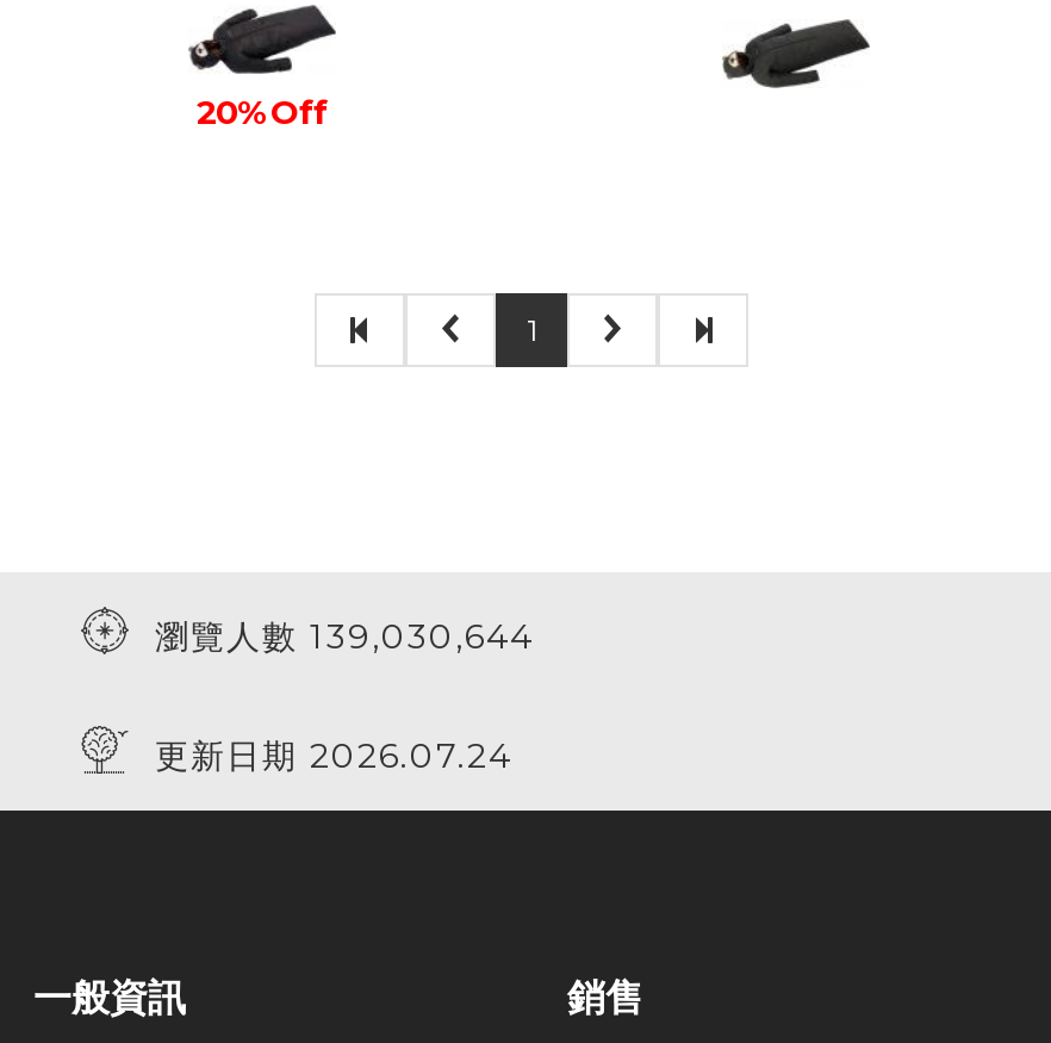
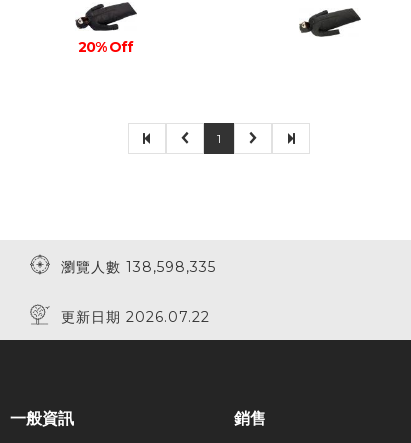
[131,615,534,658] 瀏覽人數 139,030,644 -> [51,258,216,276] 瀏覽人數 138,598,335
[131,734,512,777] 更新日期 2026.07.24 -> [51,308,210,326] 更新日期 2026.07.22

